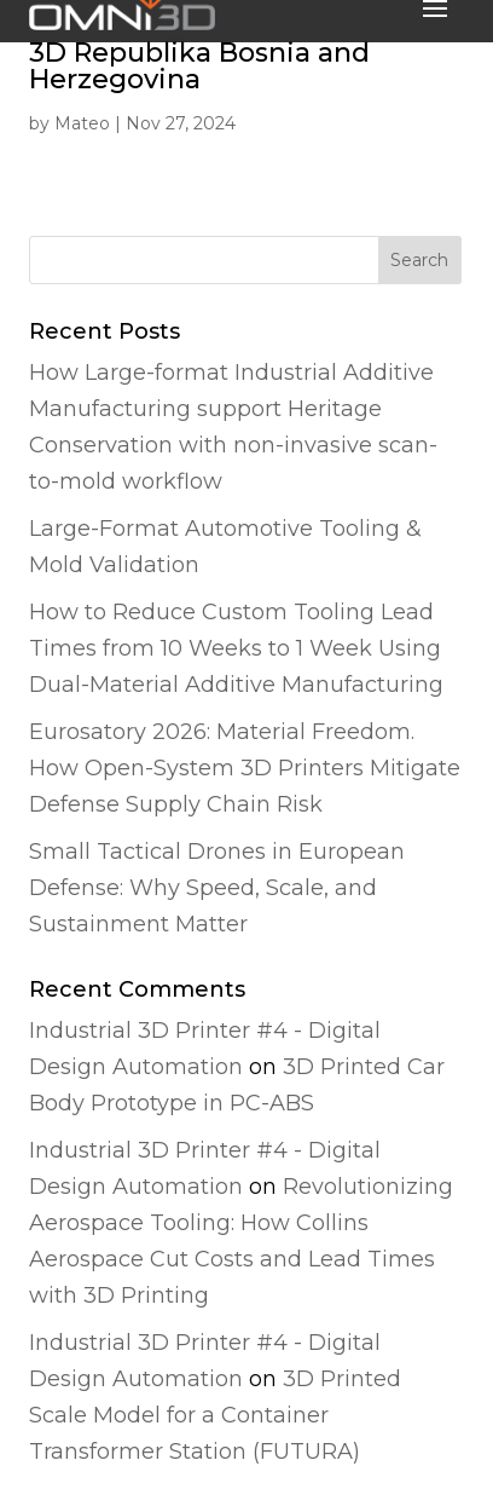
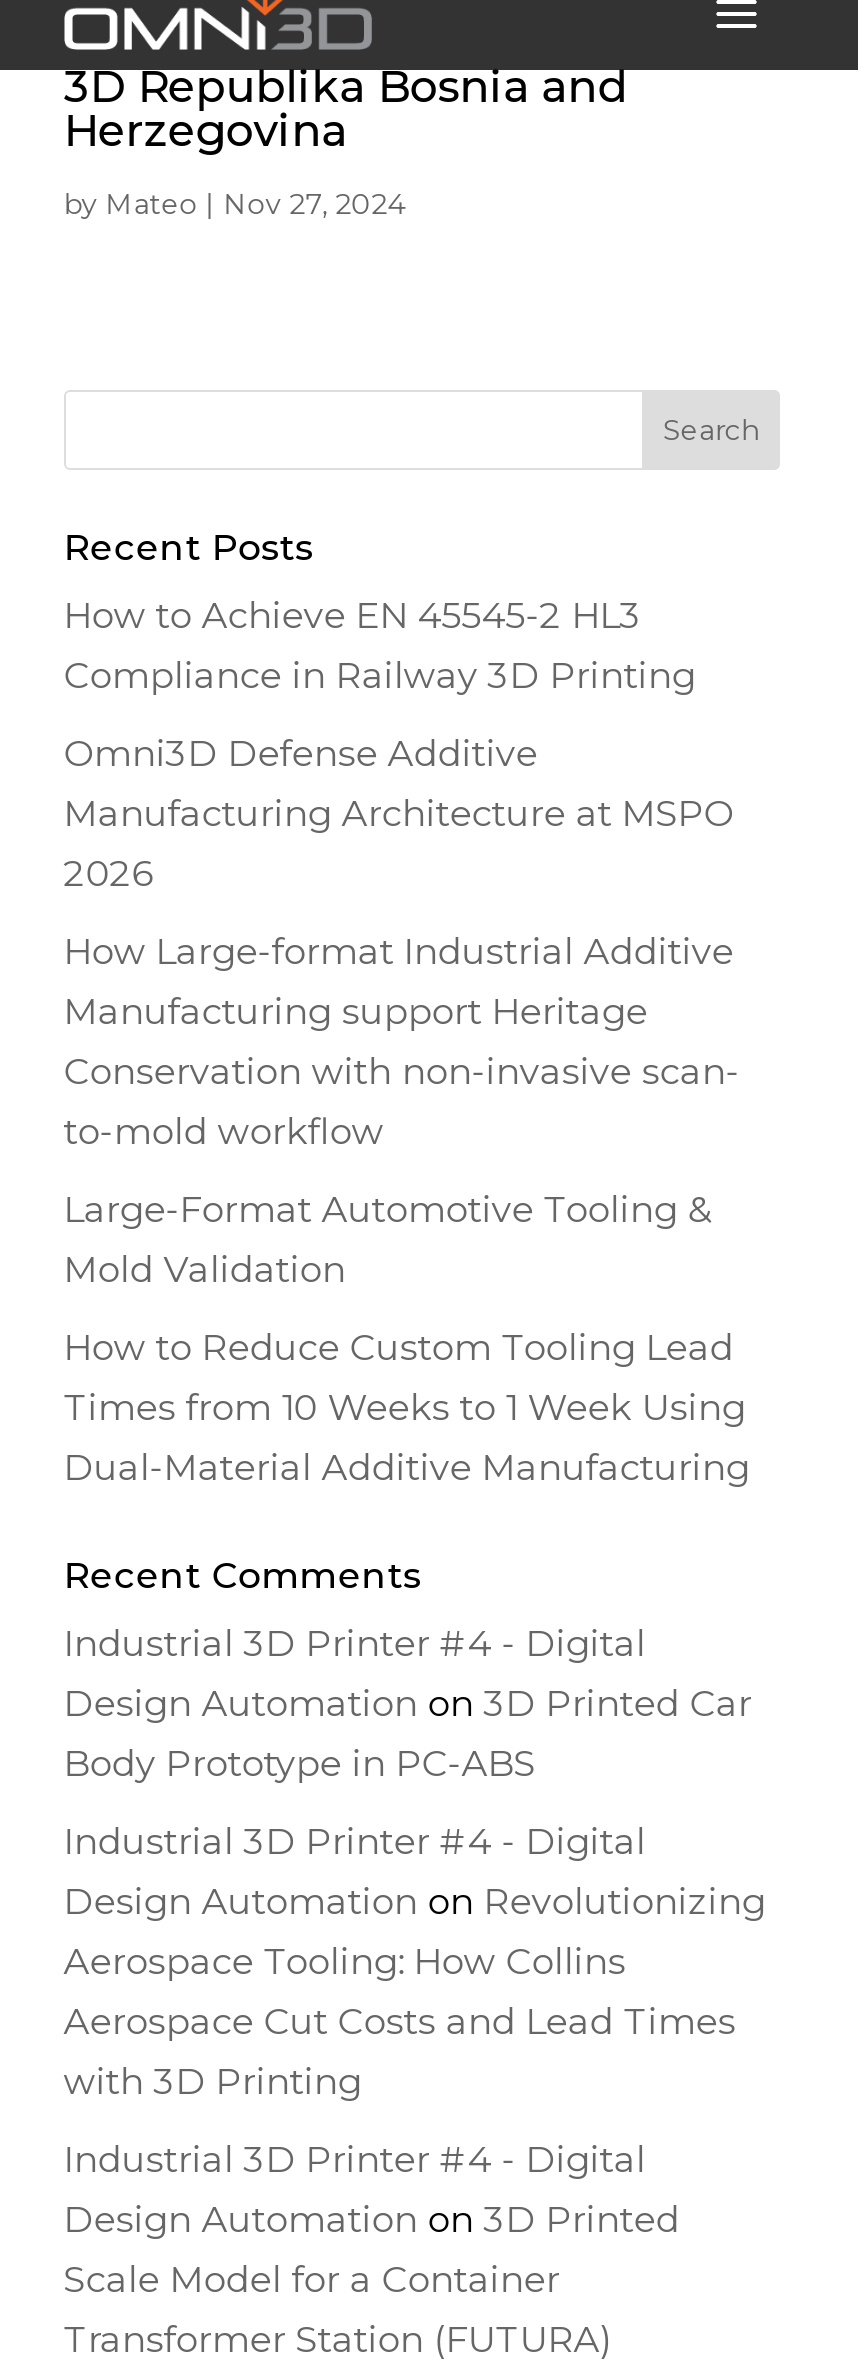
none -> [64,594,734,896] How to Achieve EN 45545-2 HL3 | Compliance in Railway 3D Printing | Omni3D Defense Additive | Manufacturing Architecture at MSPO | 2026
moved [29,359,443,698] -> [64,930,750,1490]: How Large-format Industrial Additive | Manufacturing support Heritage | Conservation with non-invasive scan- | ... | Times from 10 Weeks to 1 Week Using | Dual-Material Additive Manufacturing
[29,718,460,937] Eurosatory 2026: Material Freedom. | How Open-System 3D Printers Mitigate | Defense Supply Chain Risk | Small Tactical Drones in European | Defense: Why Speed, Scale, and | Sustainment Matter -> none

